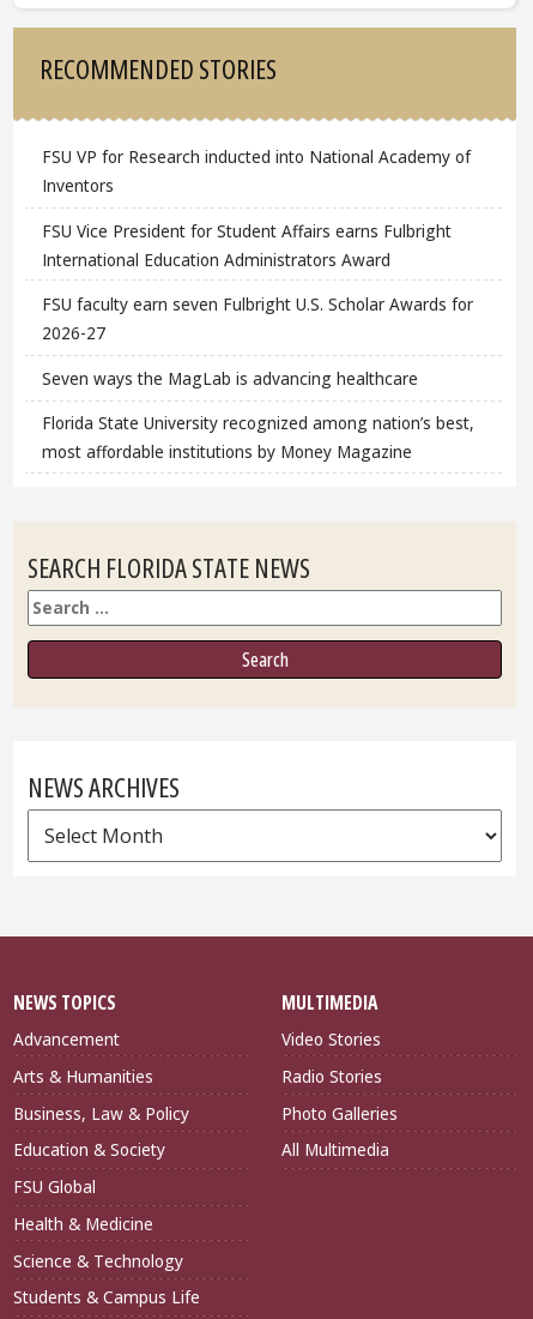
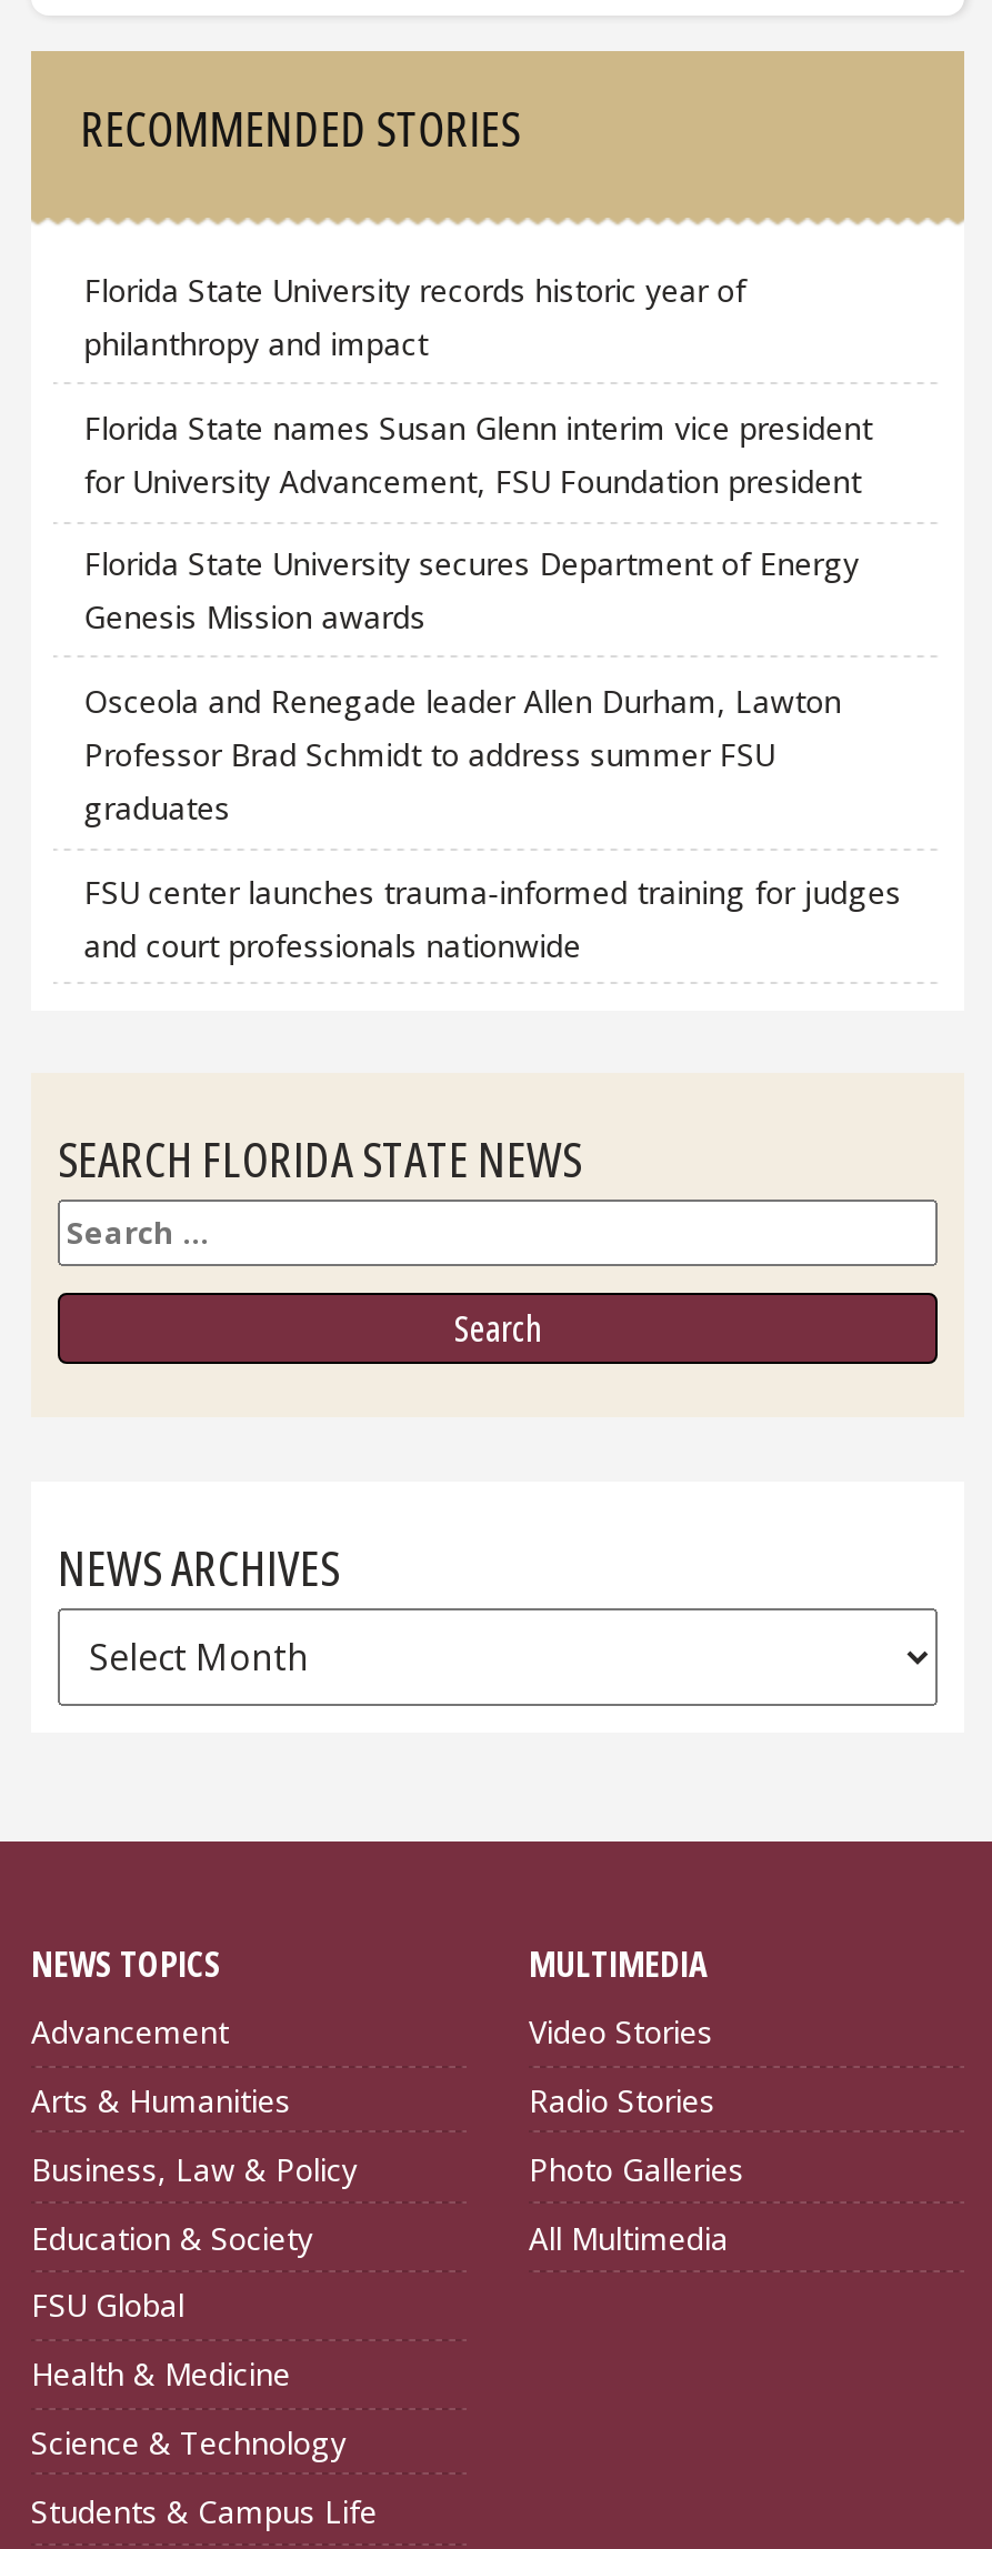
[42,145,470,197] FSU VP for Research inducted into National Academy of | Inventors -> [84,269,746,365] Florida State University records historic year of | philanthropy and impact
[42,219,451,271] FSU Vice President for Student Affairs earns Fulbright | International Education Administrators Award -> [84,406,873,501] Florida State names Susan Glenn interim vice president | for University Advancement, FSU Foundation president
[42,293,473,344] FSU faculty earn seven Fulbright U.S. Scholar Awards for | 2026-27 -> [84,542,859,638] Florida State University secures Department of Energy | Genesis Mission awards
[42,367,418,389] Seven ways the MagLab is advancing healthcare -> [84,679,842,828] Osceola and Renegade leader Allen Durham, Lawton | Professor Brad Schmidt to address summer FSU | graduates
[42,412,474,463] Florida State University recognized among nation’s best, | most affordable institutions by Money Magazine -> [84,869,902,965] FSU center launches trauma-informed training for judges | and court professionals nationwide

